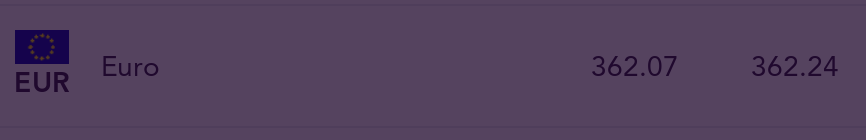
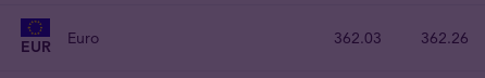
[591,48,679,84] 362.07 -> [334,28,382,48] 362.03
[751,48,839,84] 362.24 -> [421,28,469,48] 362.26

